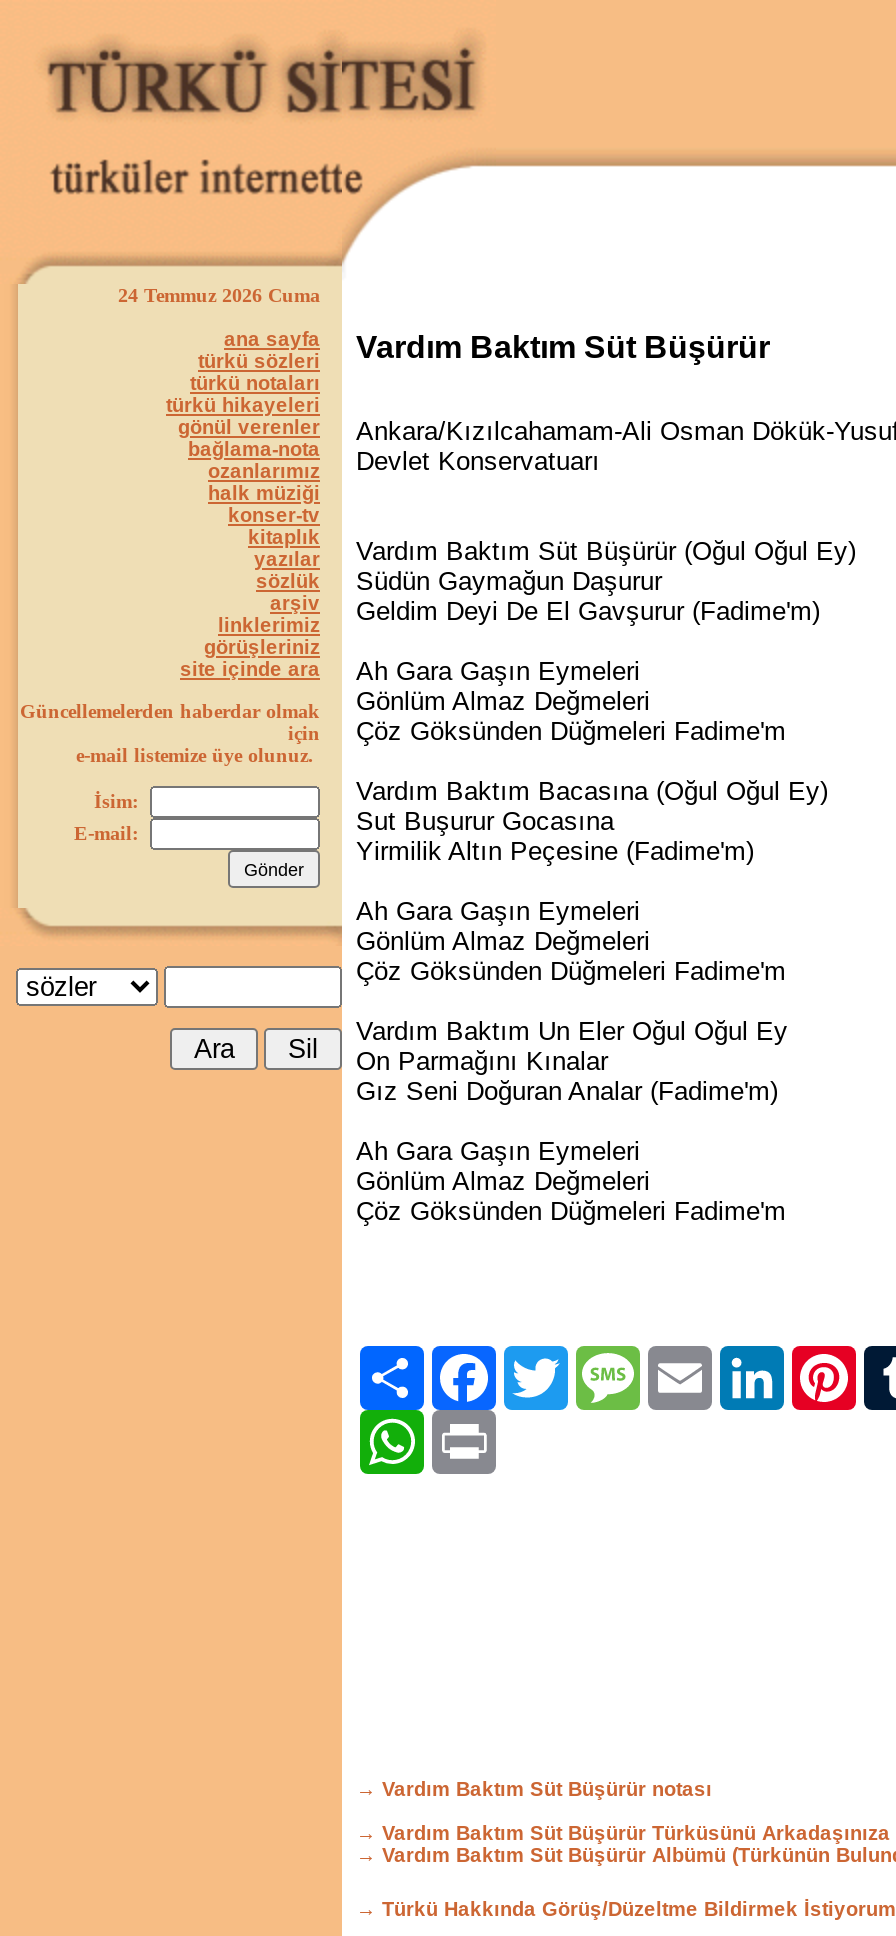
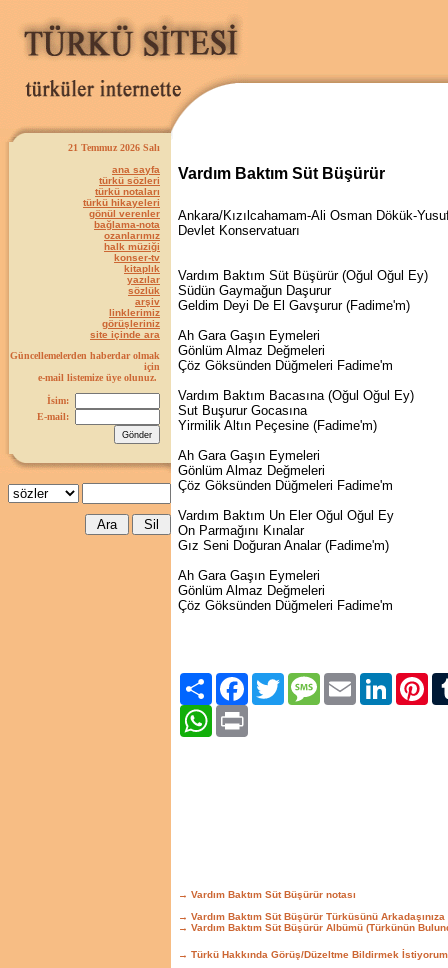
[118,284,320,306] 24 Temmuz 2026 Cuma -> [68,142,160,153] 21 Temmuz 2026 Salı

